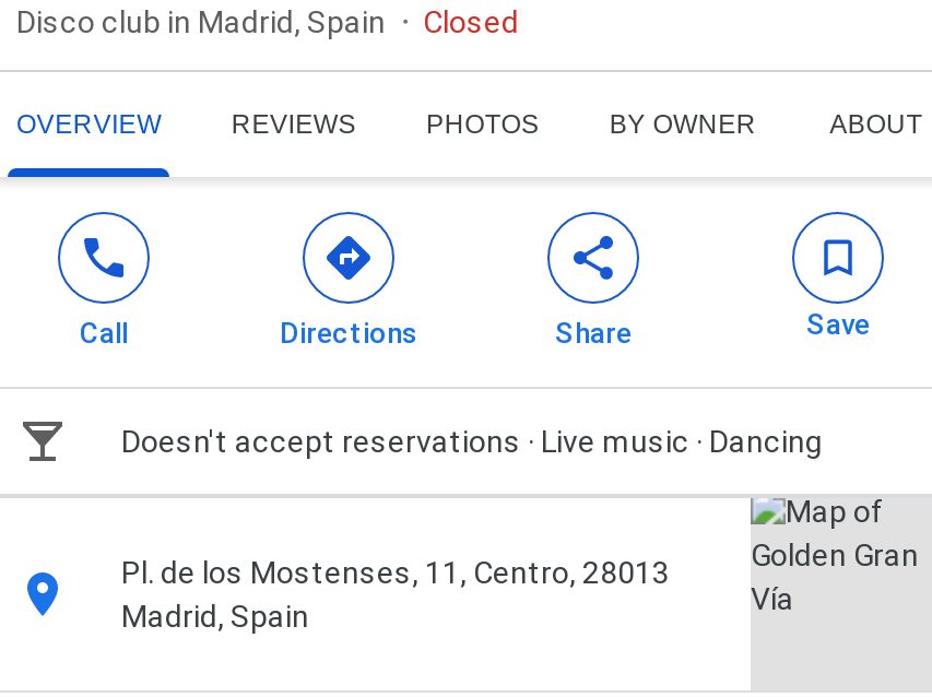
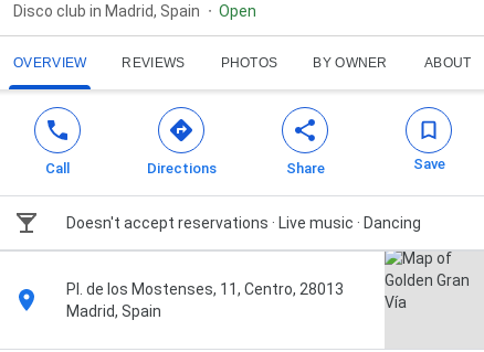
[423,5,519,40] Closed -> [219,2,256,20] Open

